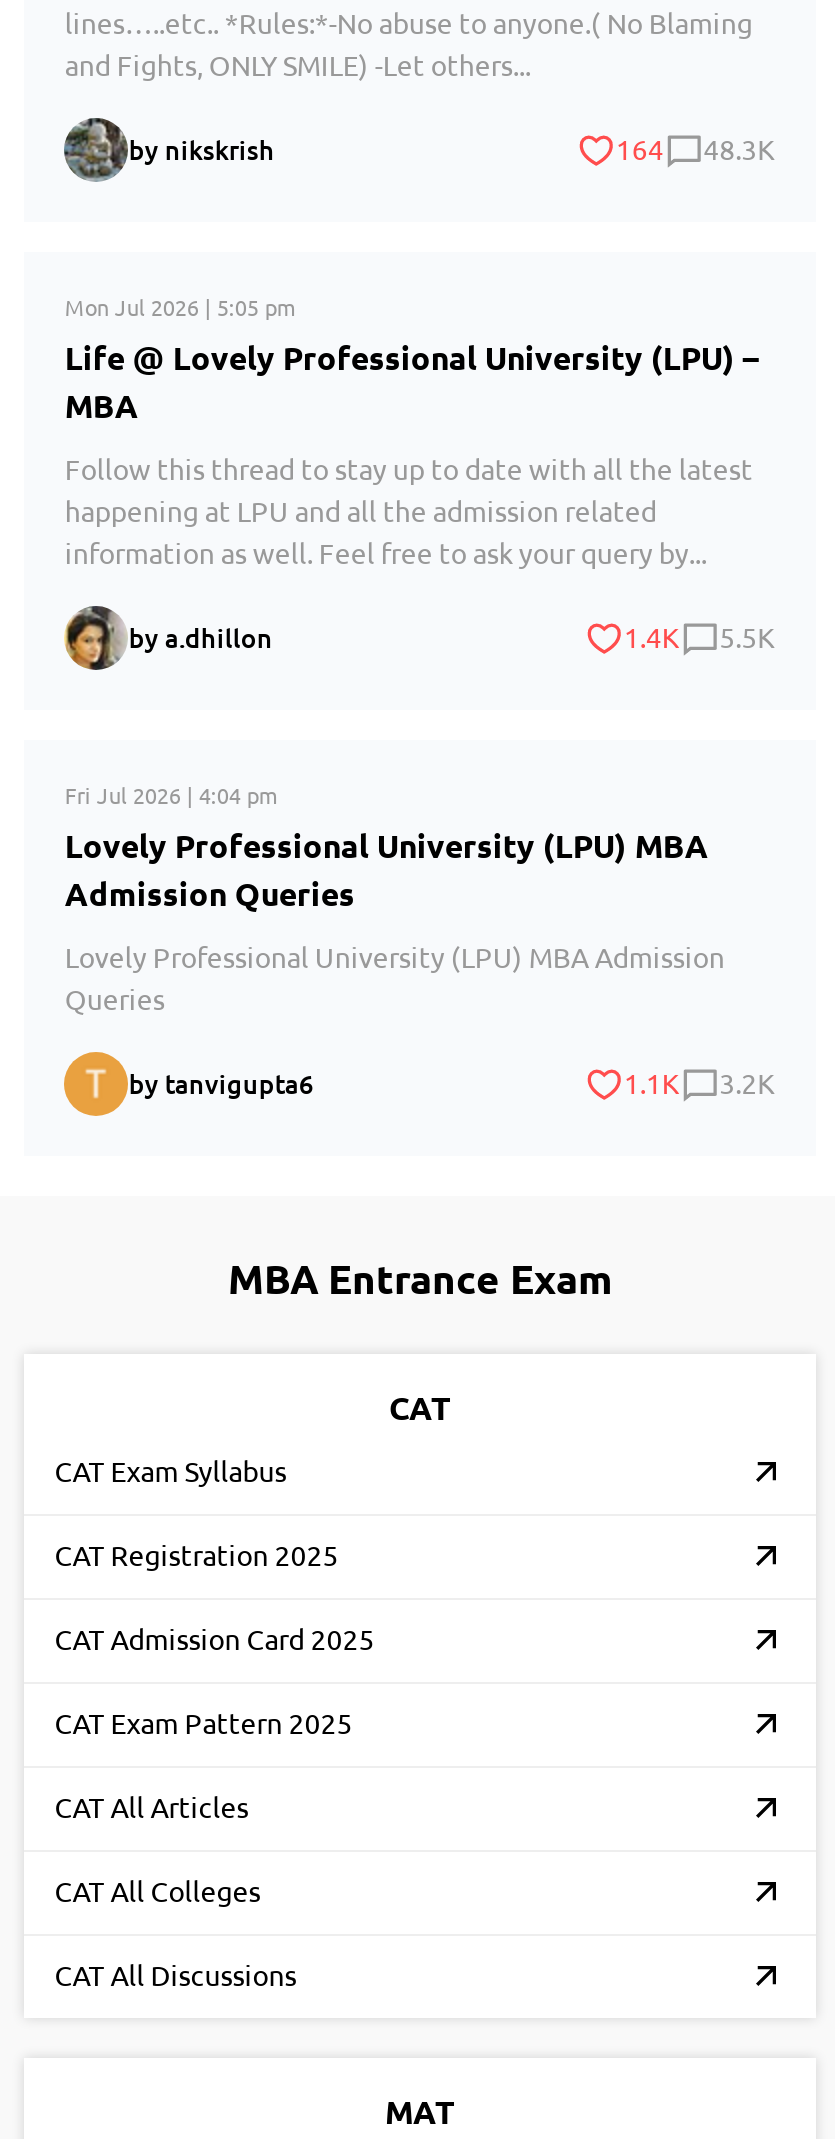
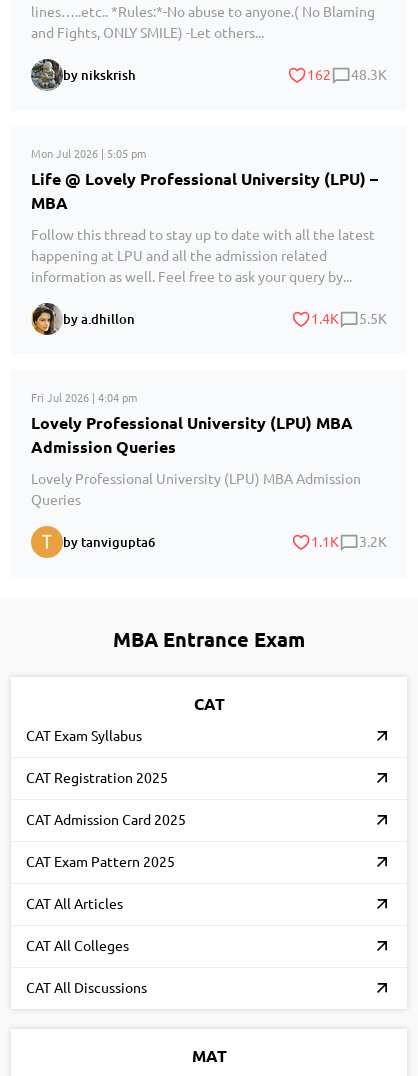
[616,133,775,165] 164 48.3K -> [307,66,387,82] 162 48.3K

